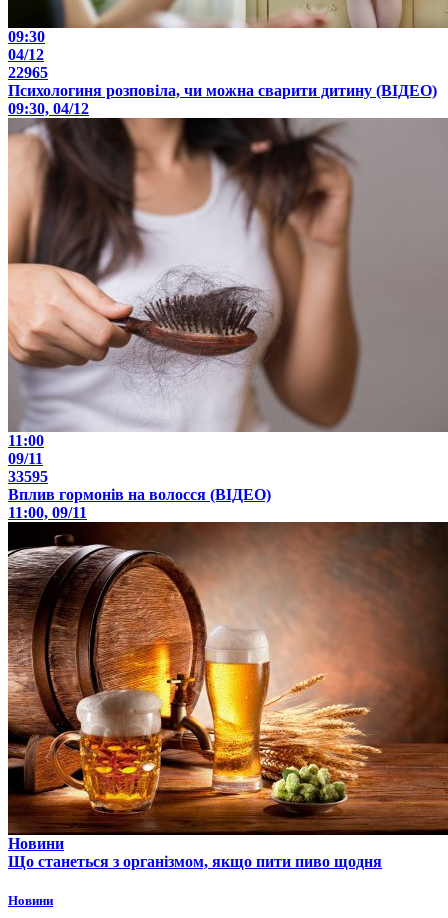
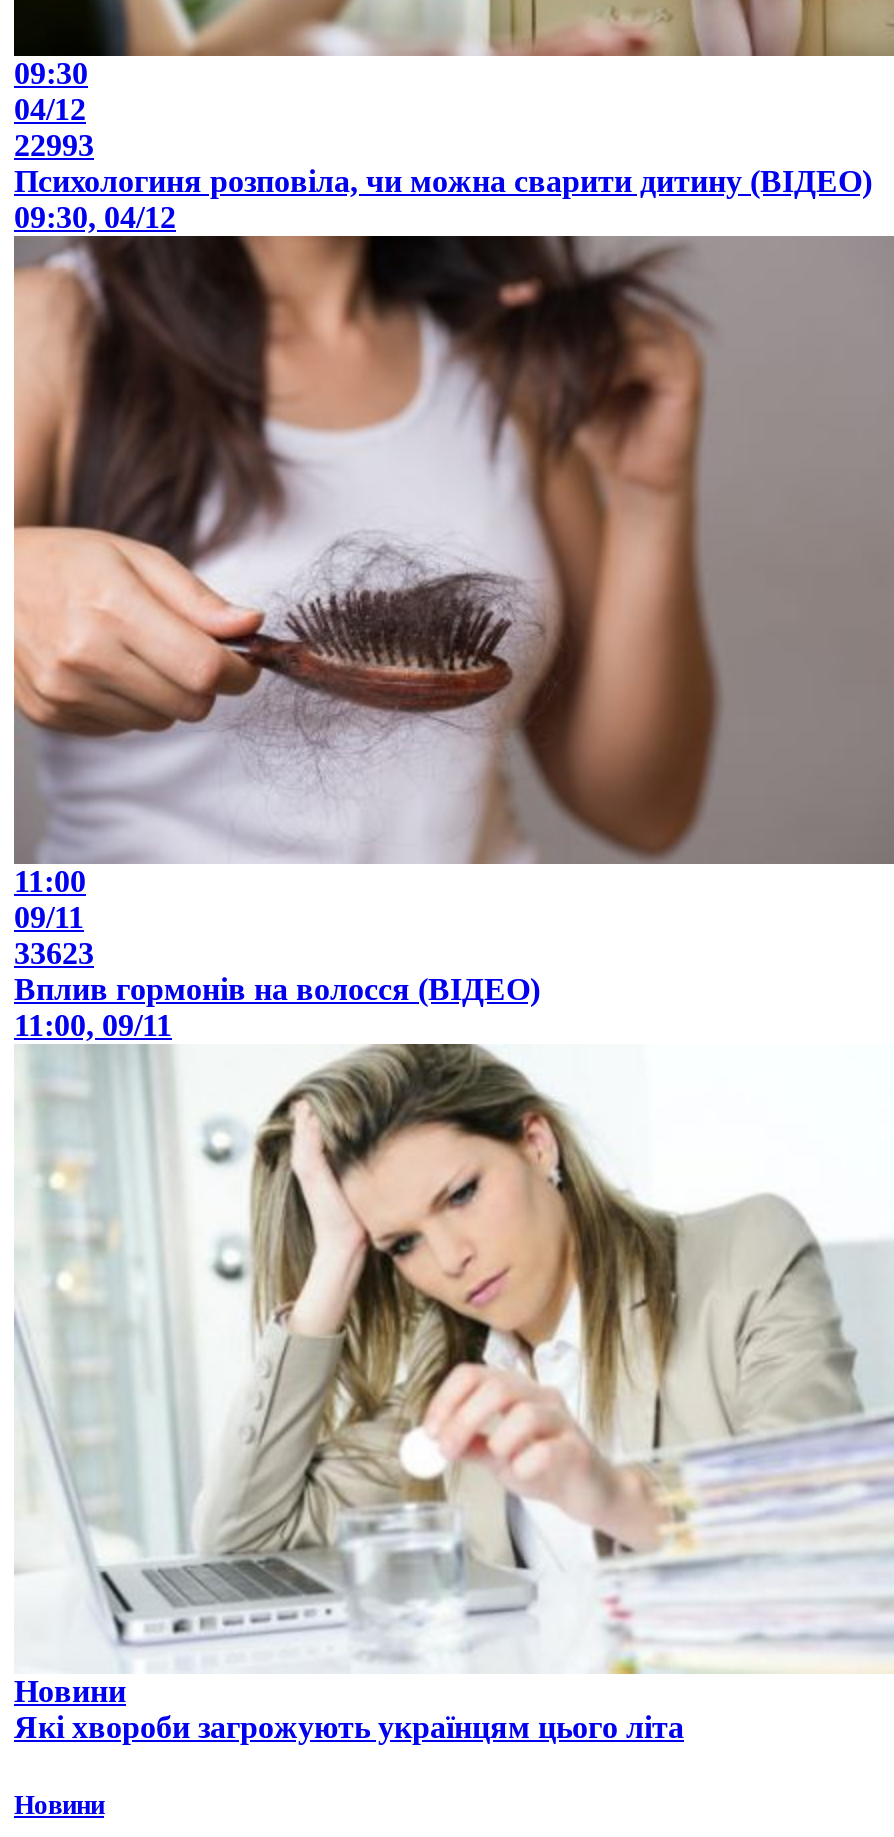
[8,64,48,81] 22965 -> [14,128,94,162] 22993
[8,468,48,485] 33595 -> [14,936,94,970] 33623
[7,521,445,870] [image] | Що станеться з організмом, якщо пити пиво щодня -> [14,1044,888,1744] [image] | Які хвороби загрожують українцям цього літа

